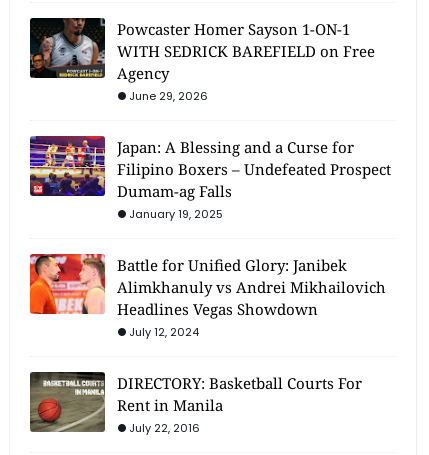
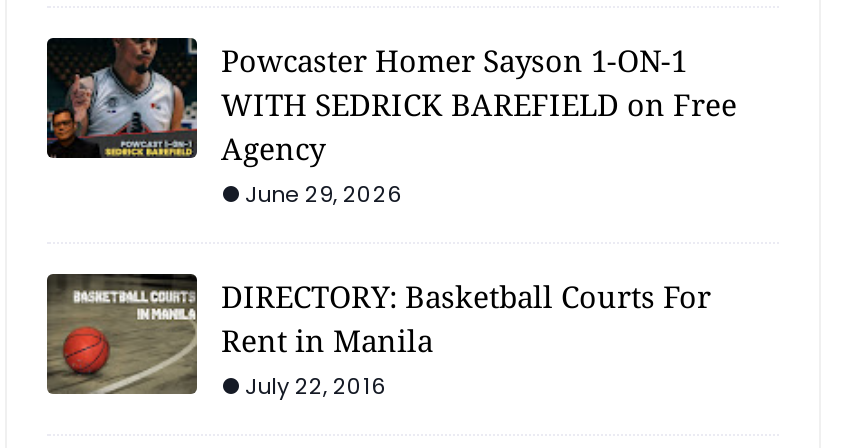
[30,135,391,340] [image] | Japan: A Blessing and a Curse for | Filipino Boxers – Undefeated Prospect | Dumam-ag Falls | January 19, 2025 | Battle for Unified Glory: Janibek | Alimkhanuly vs Andrei Mikhailovich | Headlines Vegas Showdown | July 12, 2024 -> none
[29,253,103,315] [image] -> none

